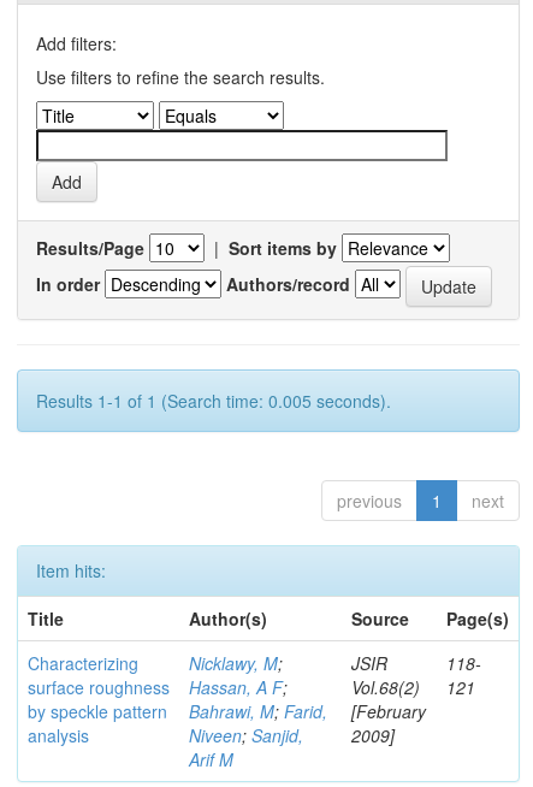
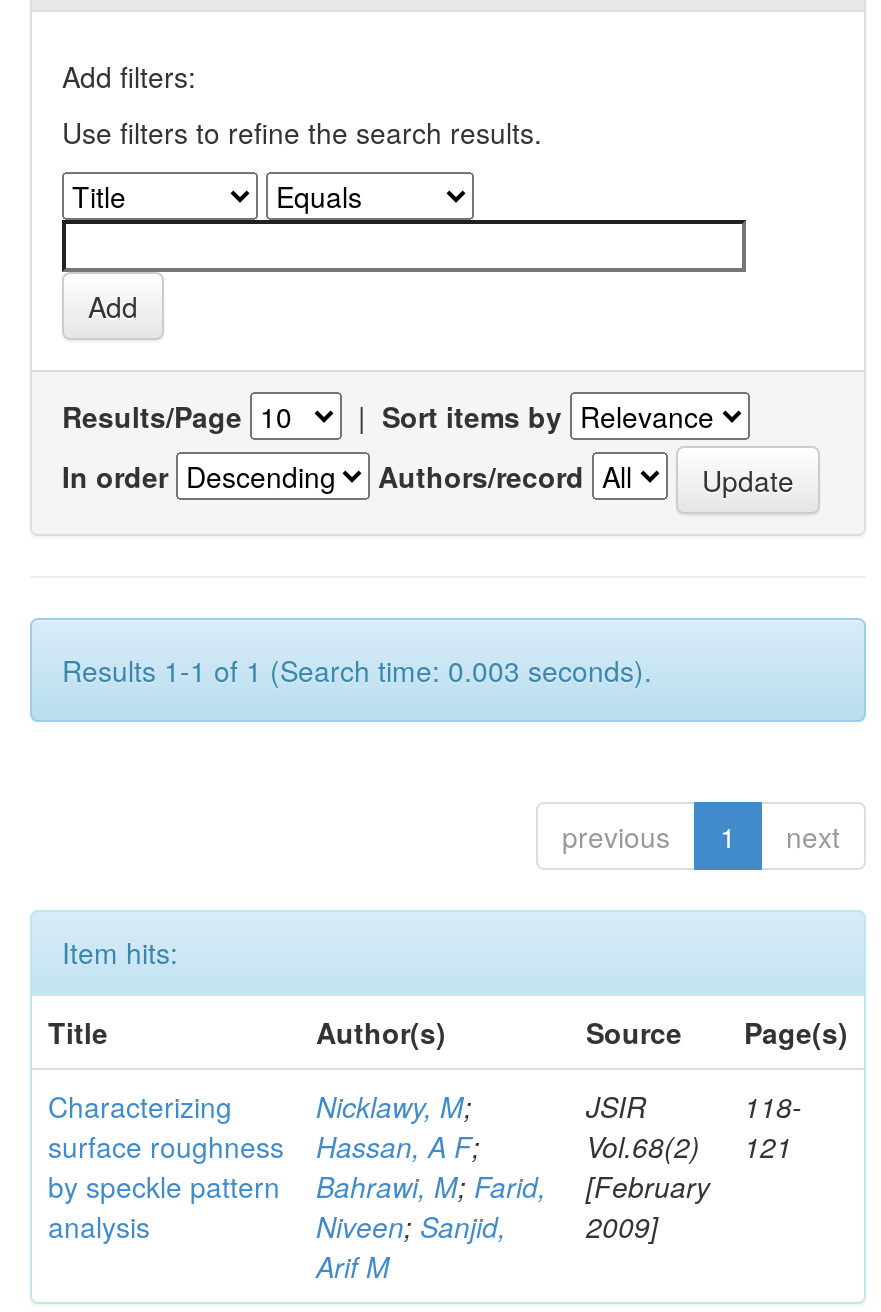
[36,389,391,413] Results 1-1 of 1 (Search time: 0.005 seconds). -> [62,650,652,690] Results 1-1 of 1 (Search time: 0.003 seconds).

